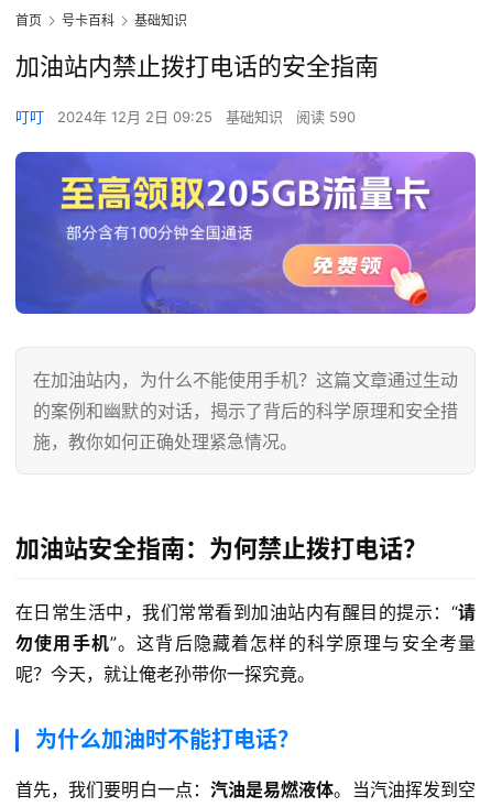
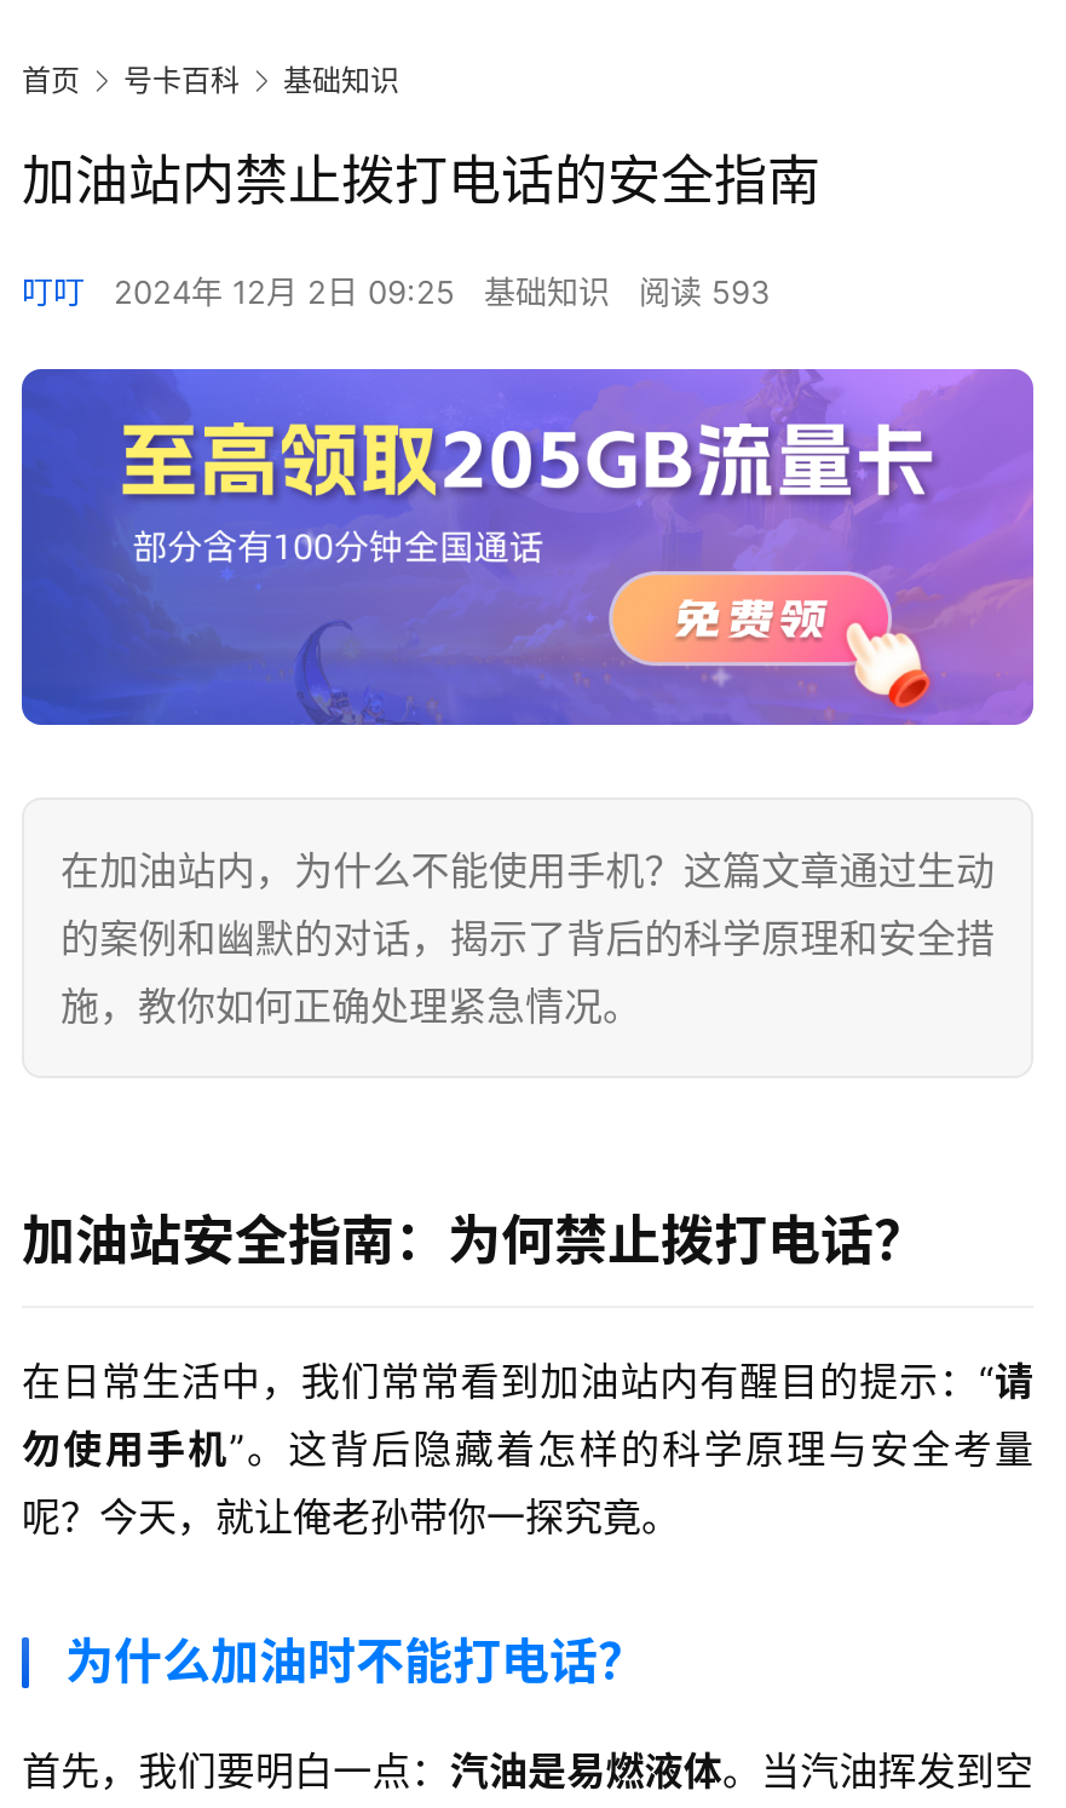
[15,108,356,126] 叮叮 2024年 12月 2日 09:25 基础知识 阅读 590 -> [22,273,770,311] 叮叮 2024年 12月 2日 09:25 基础知识 阅读 593

